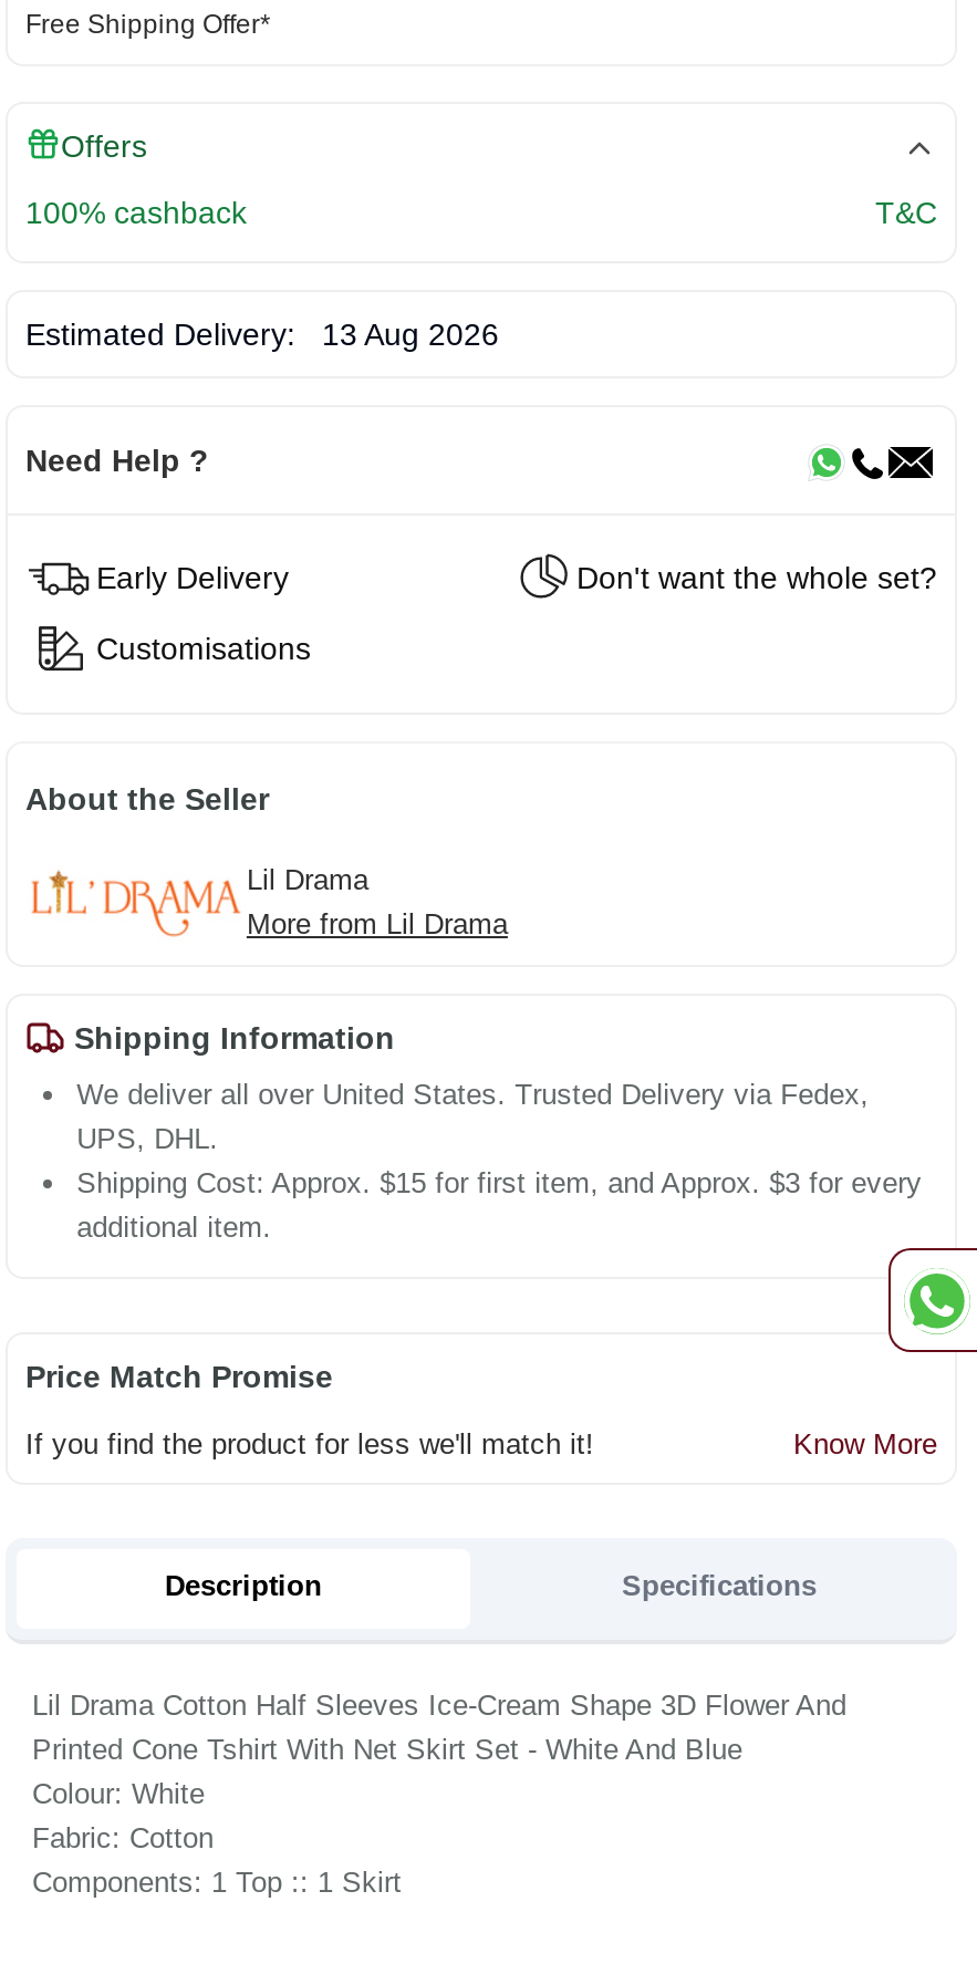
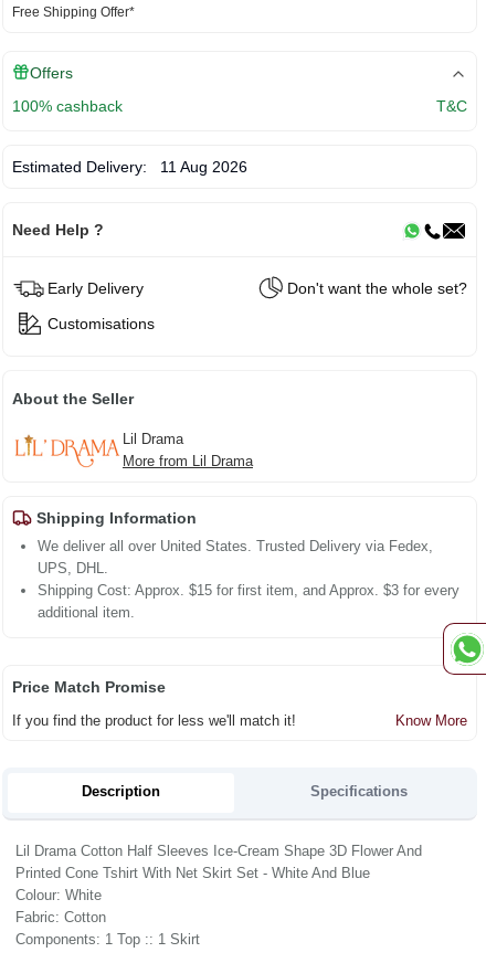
[25,316,499,351] Estimated Delivery: 13 Aug 2026 -> [12,158,247,175] Estimated Delivery: 11 Aug 2026

